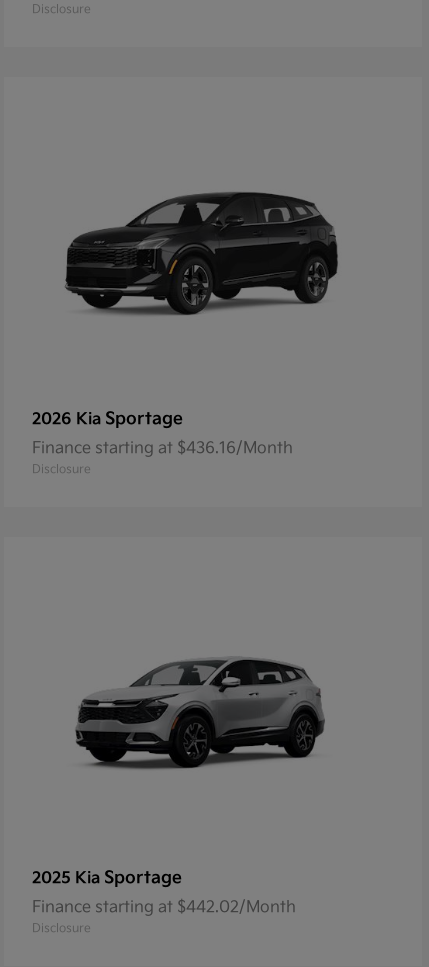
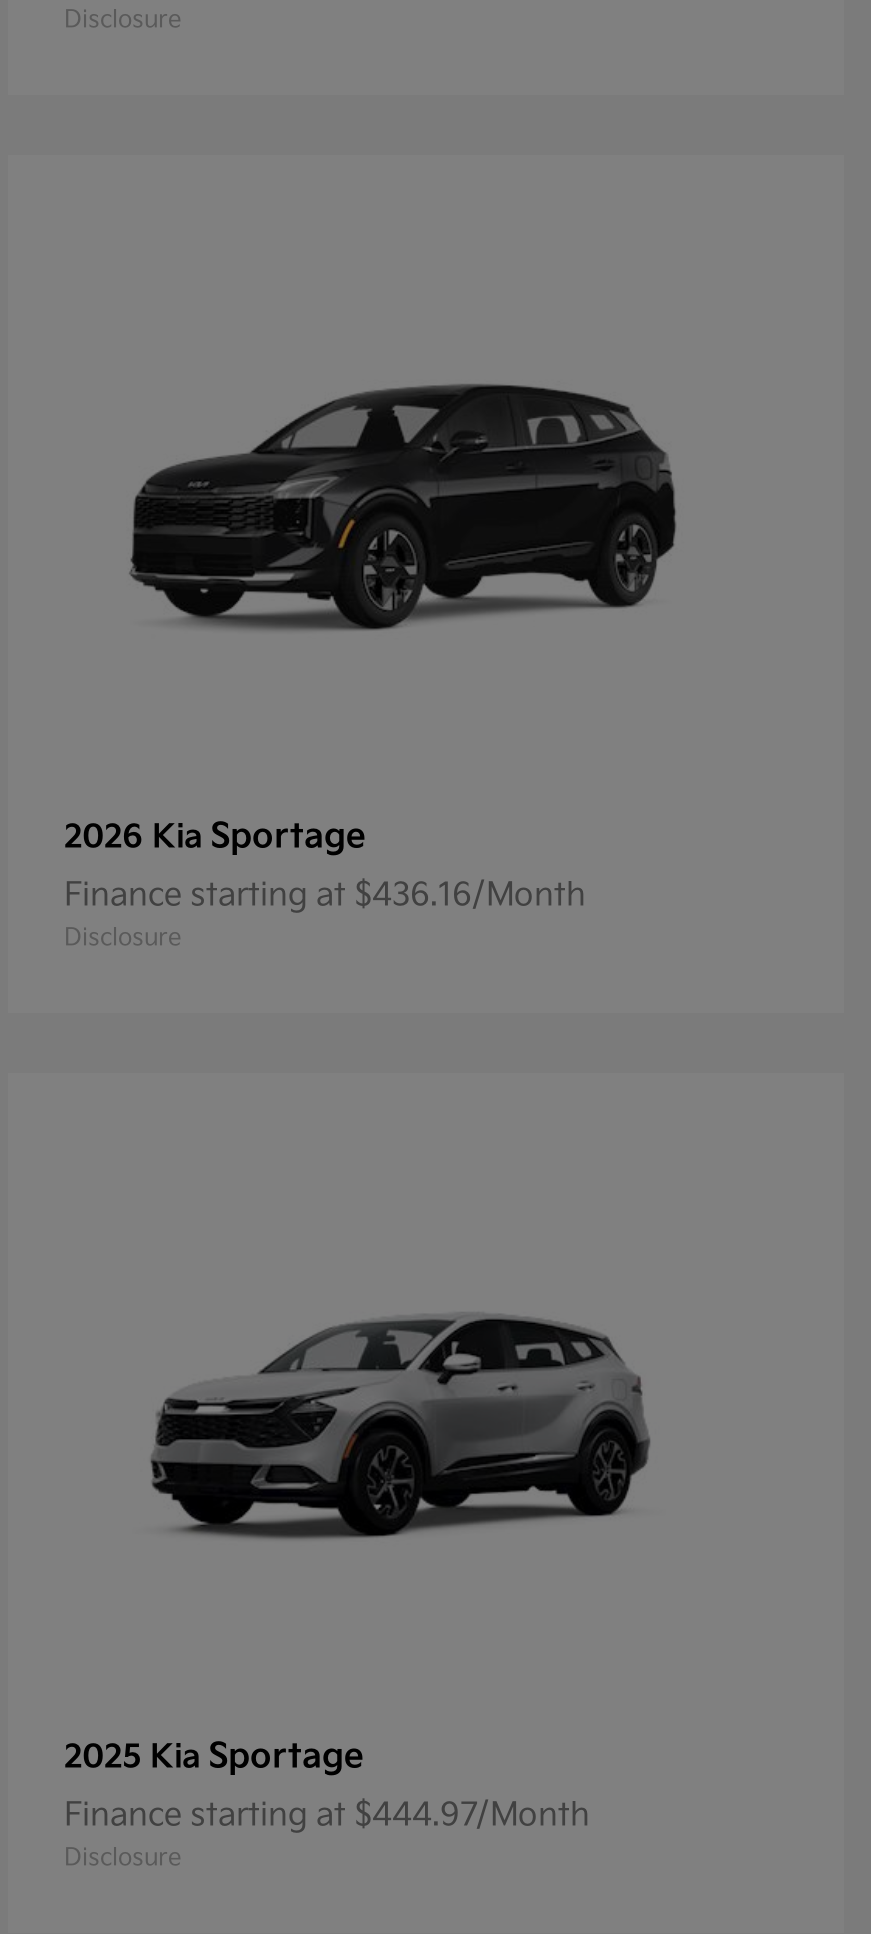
[32,898,296,917] Finance starting at $442.02/Month -> [64,1796,590,1834] Finance starting at $444.97/Month

